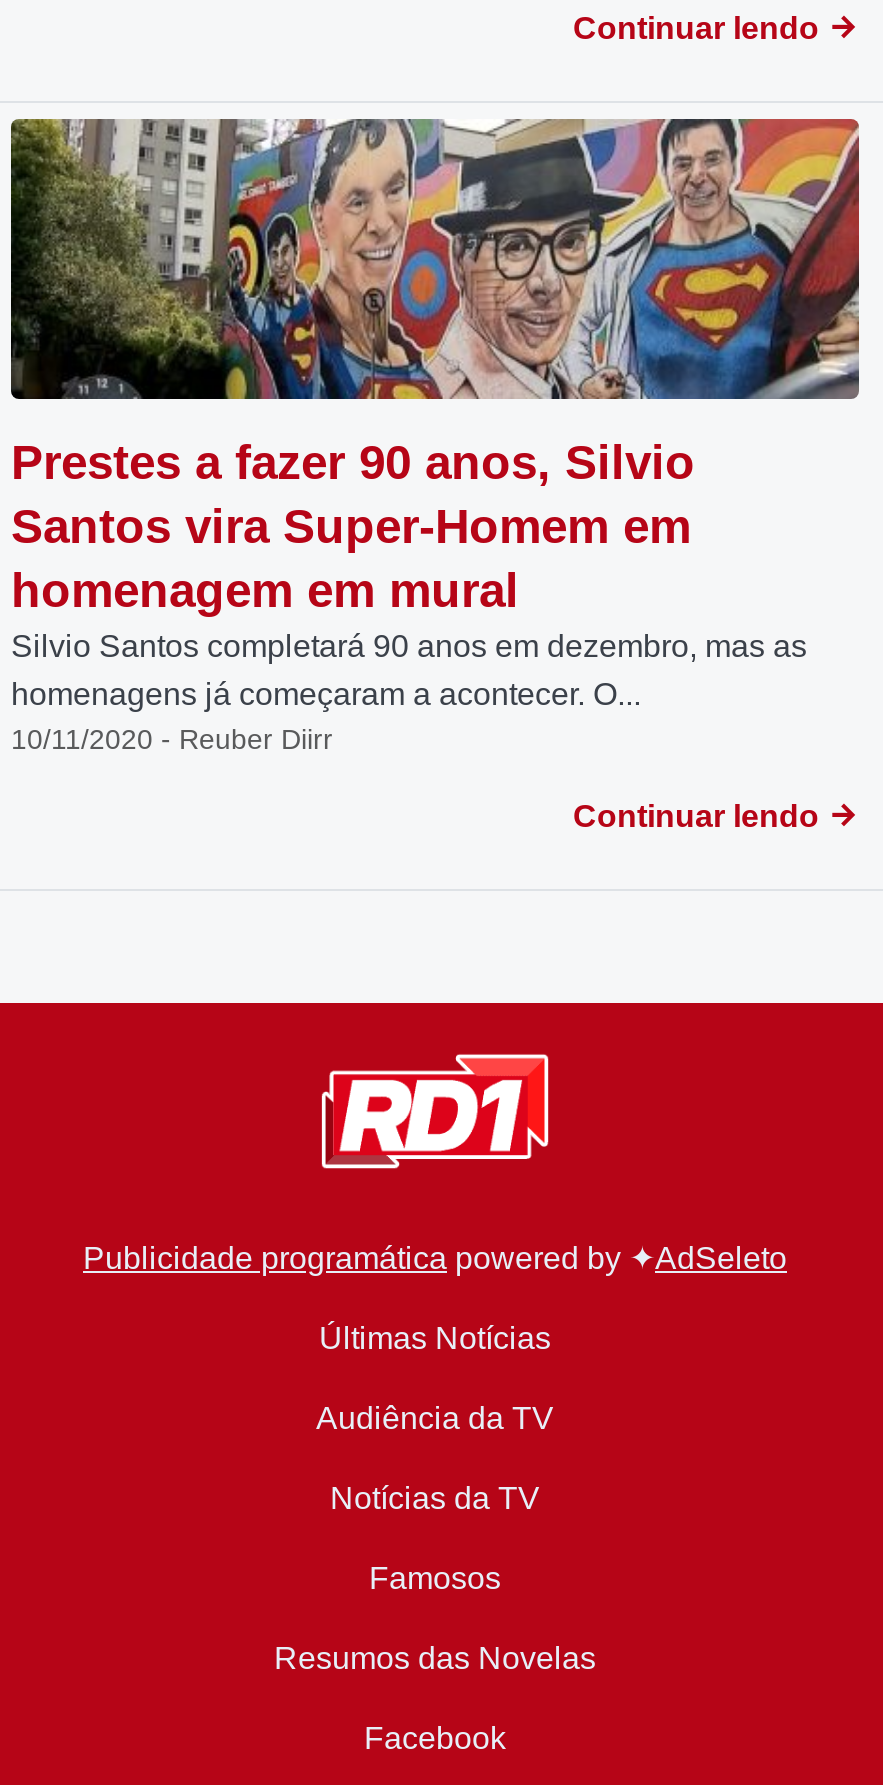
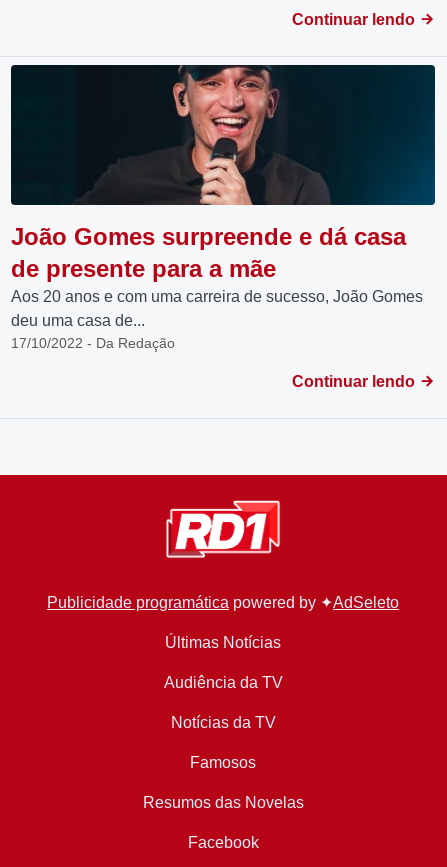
[11,117,861,754] [image] | Prestes a fazer 90 anos, Silvio | Santos vira Super-Homem em | homenagem em mural | Silvio Santos completará 90 anos em dezembro, mas as | homenagens já começaram a acontecer. O... | 10/11/2020 - Reuber Diirr -> [11,64,436,351] [image] | João Gomes surpreende e dá casa | de presente para a mãe | Aos 20 anos e com uma carreira de sucesso, João Gomes | deu uma casa de... | 17/10/2022 - Da Redação

